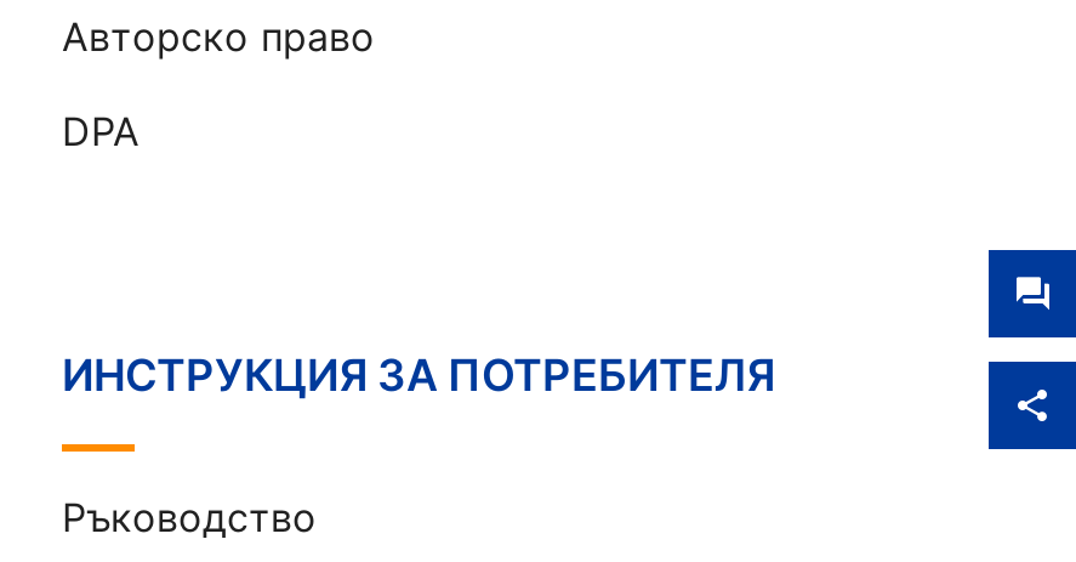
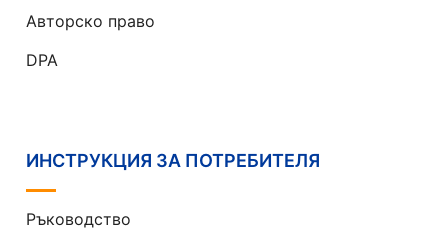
[986,248,1069,340] [image] -> none
[986,359,1069,452] [image] -> none

